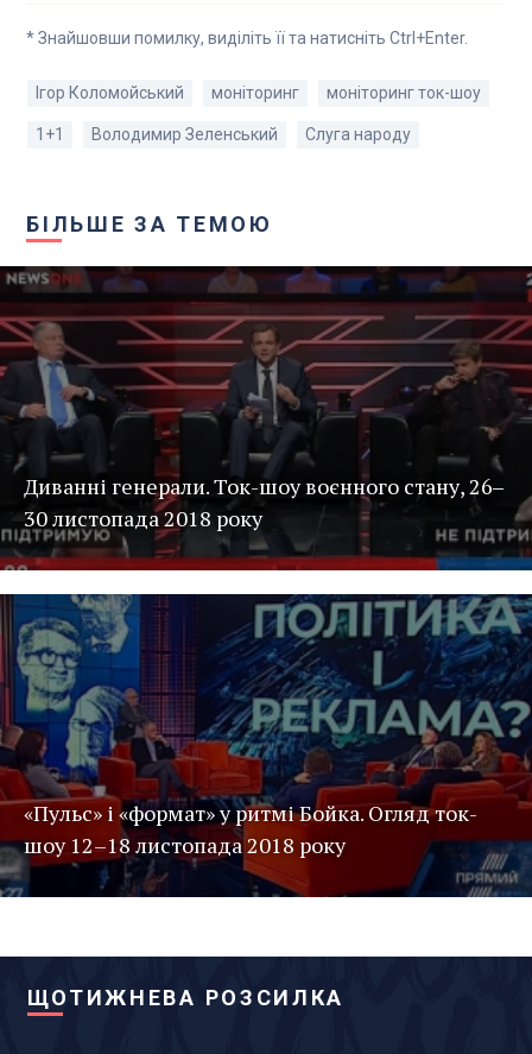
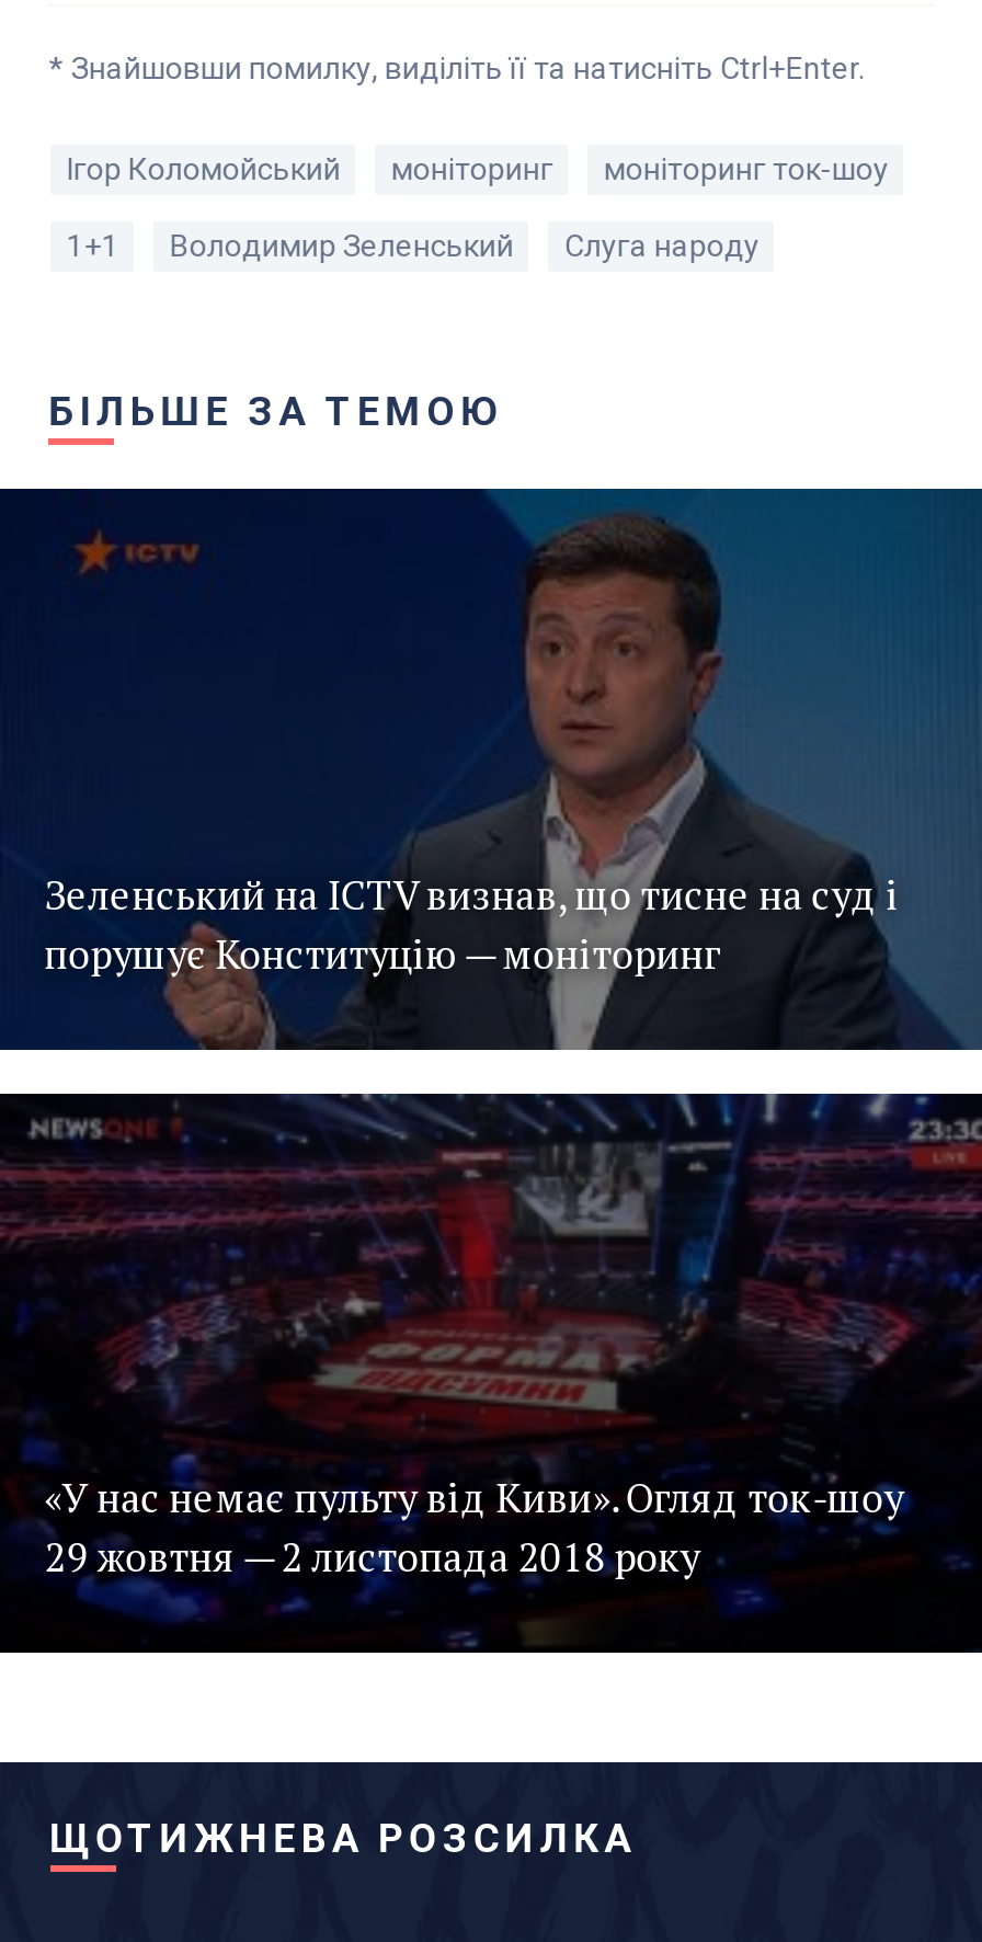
[4,266,528,572] [image] | Диванні генерали. Ток-шоу воєнного стану, 26‒ | 30 листопада 2018 року -> [7,489,975,1052] [image] | Зеленський на ICTV визнав, що тисне на суд і | порушує Конституцію — моніторинг
[4,594,528,897] [image] | «Пульс» і «формат» у ритмі Бойка. Огляд ток- | шоу 12–18 листопада 2018 року -> [7,1094,975,1653] [image] | «У нас немає пульту від Киви». Огляд ток-шоу | 29 жовтня — 2 листопада 2018 року

